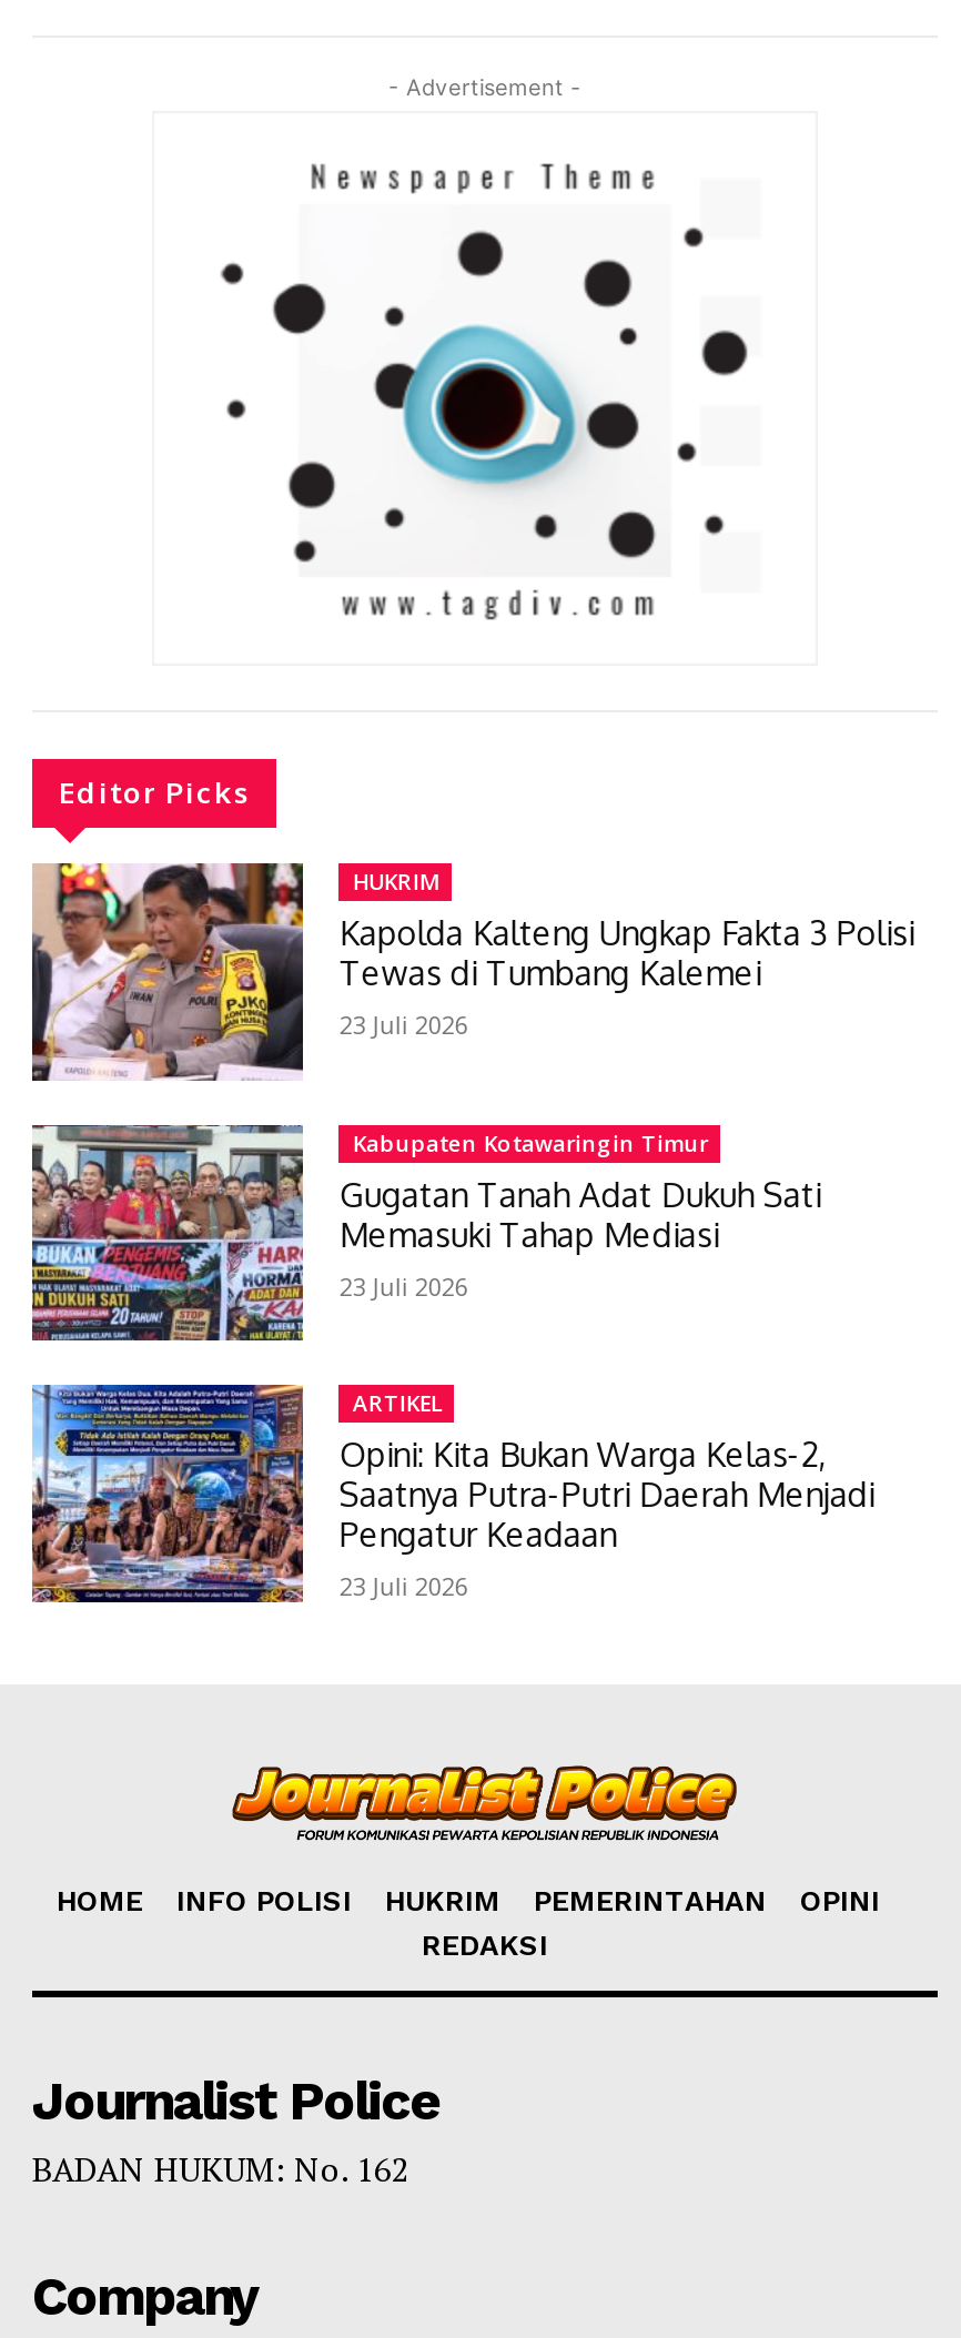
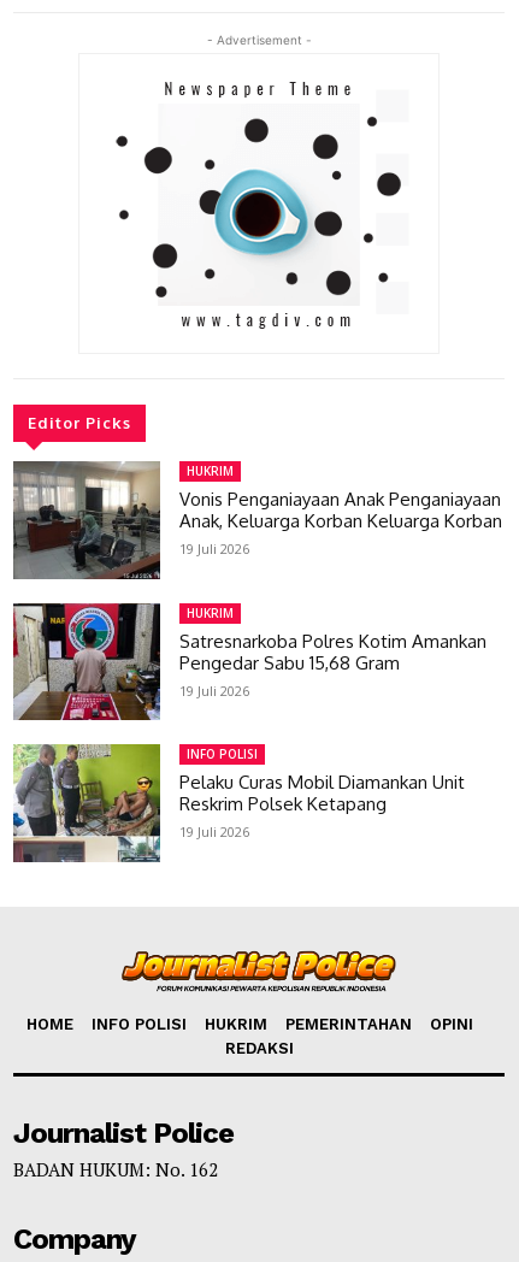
[30,861,914,1081] [image] | Kapolda Kalteng Ungkap Fakta 3 Polisi | Tewas di Tumbang Kalemei | 23 Juli 2026 -> [13,460,503,580] [image] | Vonis Penganiayaan Anak Penganiayaan | Anak, Keluarga Korban Keluarga Korban | 19 Juli 2026
[30,1123,821,1343] [image] | Kabupaten Kotawaringin Timur | Gugatan Tanah Adat Dukuh Sati | Memasuki Tahap Mediasi | 23 Juli 2026 -> [12,602,487,721] [image] | HUKRIM | Satresnarkoba Polres Kotim Amankan | Pengedar Sabu 15,68 Gram | 19 Juli 2026
[30,1383,874,1605] [image] | ARTIKEL | Opini: Kita Bukan Warga Kelas-2, | Saatnya Putra-Putri Daerah Menjadi | Pengatur Keadaan | 23 Juli 2026 -> [12,743,465,863] [image] | INFO POLISI | Pelaku Curas Mobil Diamankan Unit | Reskrim Polsek Ketapang | 19 Juli 2026

